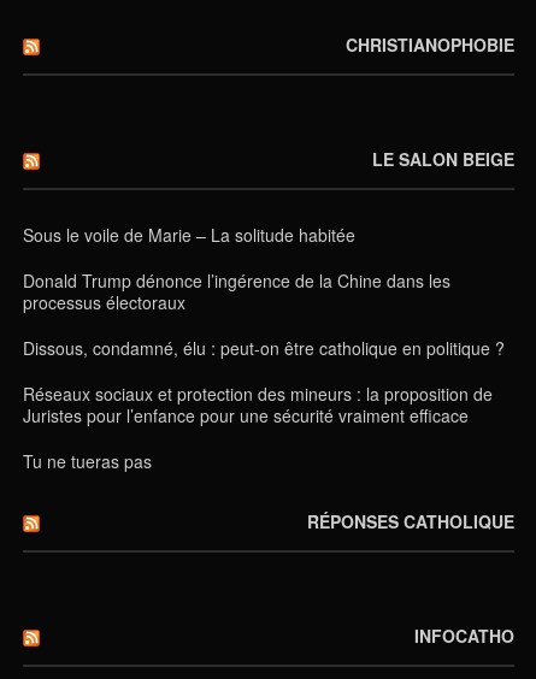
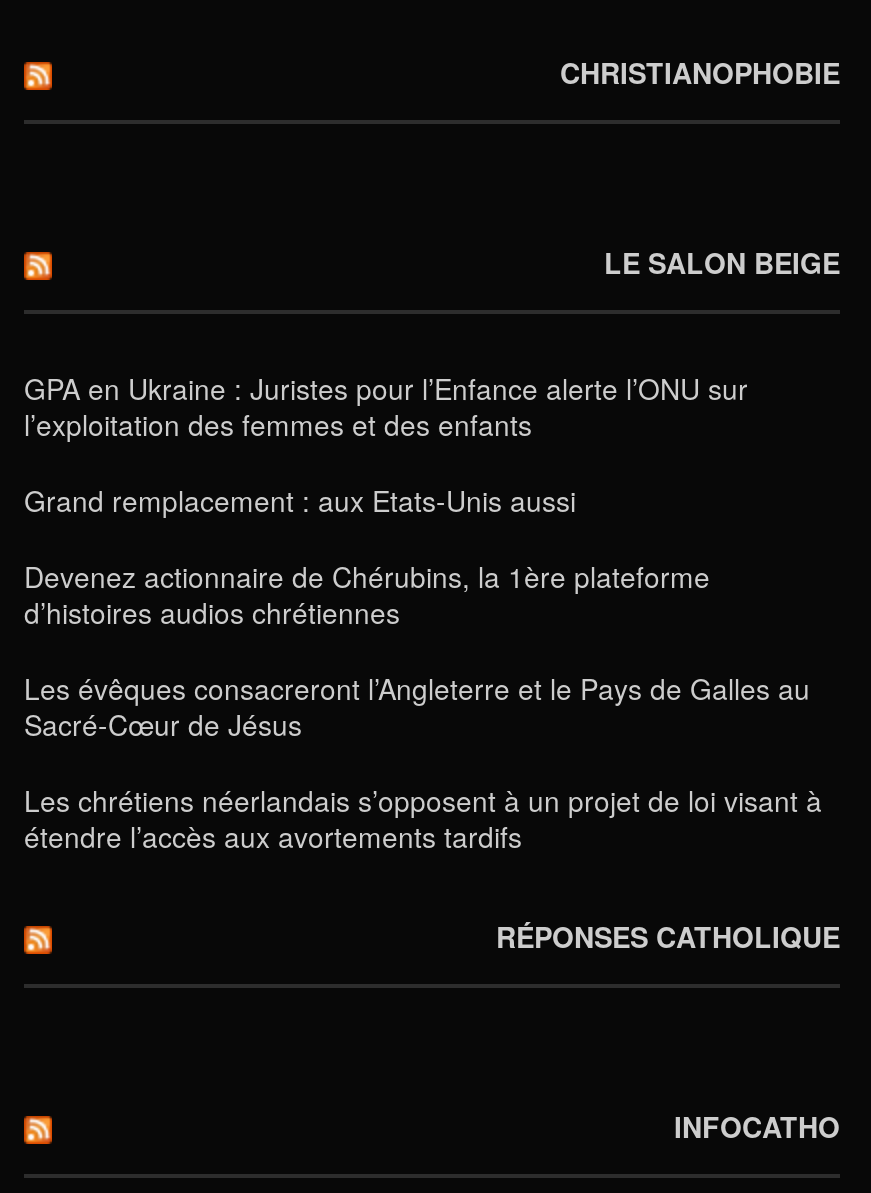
[23,223,355,247] Sous le voile de Marie – La solitude habitée -> [24,368,748,444] GPA en Ukraine : Juristes pour l’Enfance alerte l’ONU sur | l’exploitation des femmes et des enfants
[23,269,450,314] Donald Trump dénonce l’ingérence de la Chine dans les | processus électoraux -> [24,480,576,520] Grand remplacement : aux Etats-Unis aussi
[23,336,505,360] Dissous, condamné, élu : peut-on être catholique en politique ? -> [24,556,710,632] Devenez actionnaire de Chérubins, la 1ère plateforme | d’histoires audios chrétiennes
[23,382,493,428] Réseaux sociaux et protection des mineurs : la proposition de | Juristes pour l’enfance pour une sécurité vraiment efficace -> [24,668,810,744] Les évêques consacreront l’Angleterre et le Pays de Galles au | Sacré-Cœur de Jésus
[23,449,152,473] Tu ne tueras pas -> [24,780,822,856] Les chrétiens néerlandais s’opposent à un projet de loi visant à | étendre l’accès aux avortements tardifs

